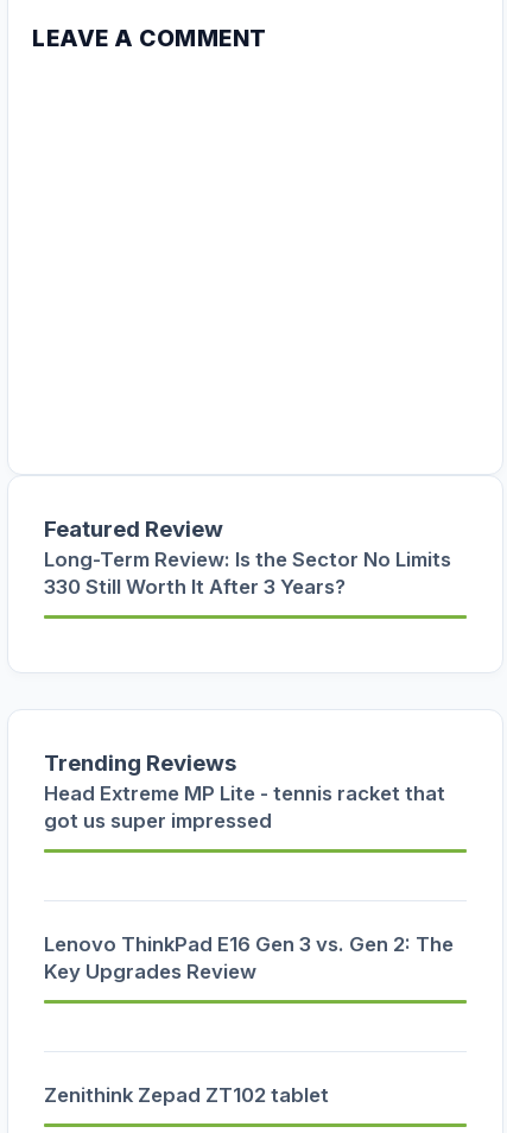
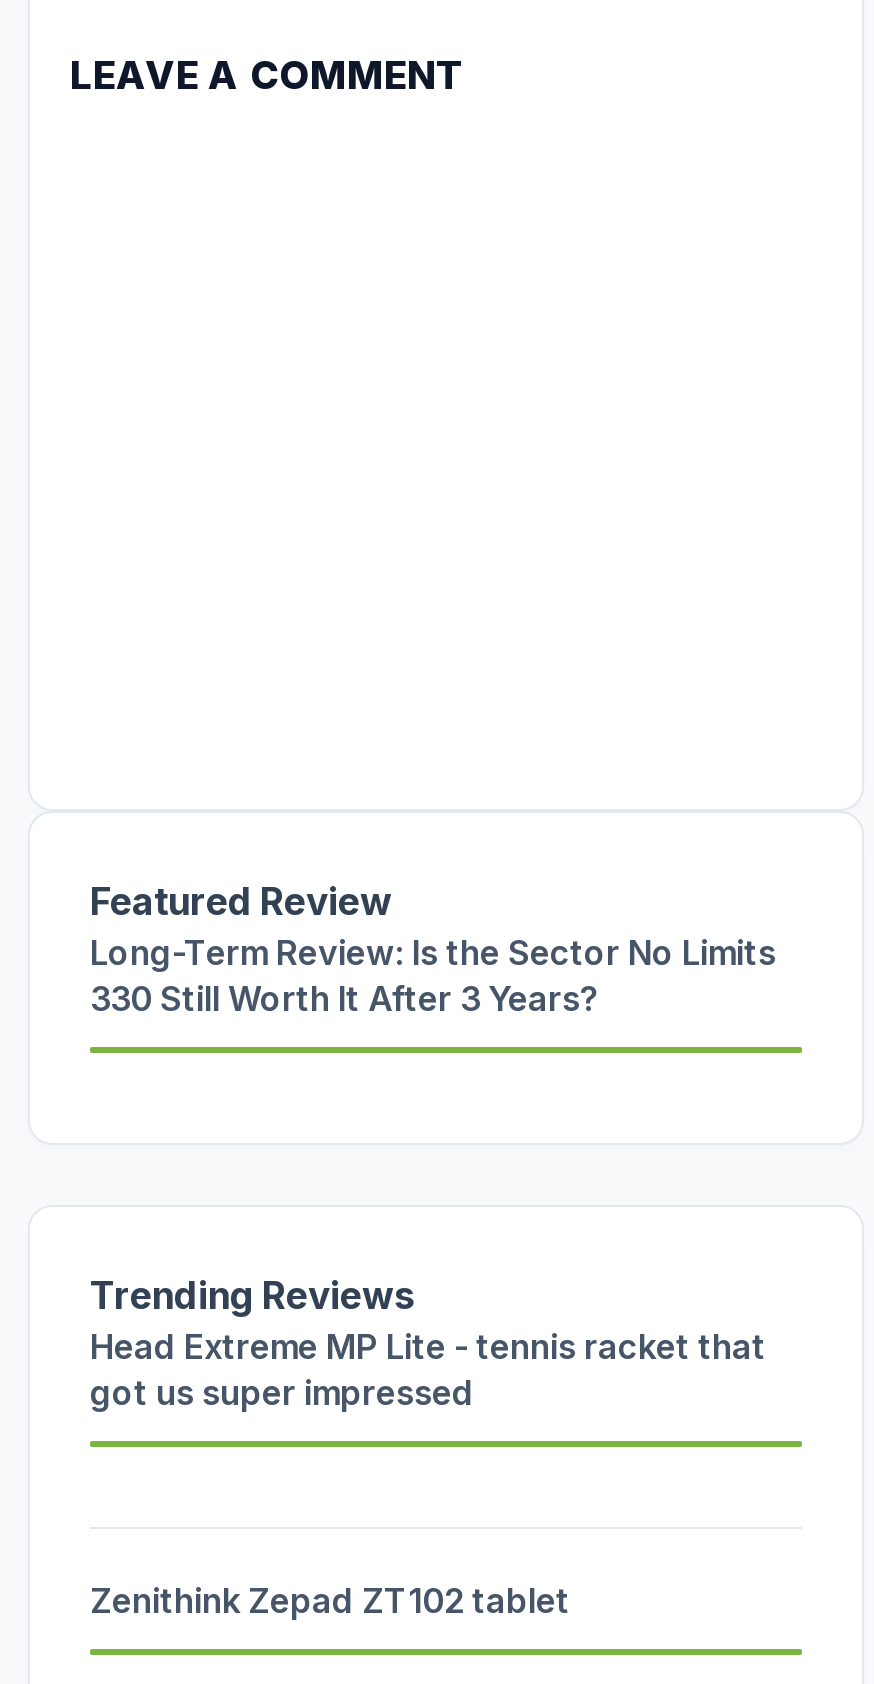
[44,932,454,983] Lenovo ThinkPad E16 Gen 3 vs. Gen 2: The | Key Upgrades Review -> none

